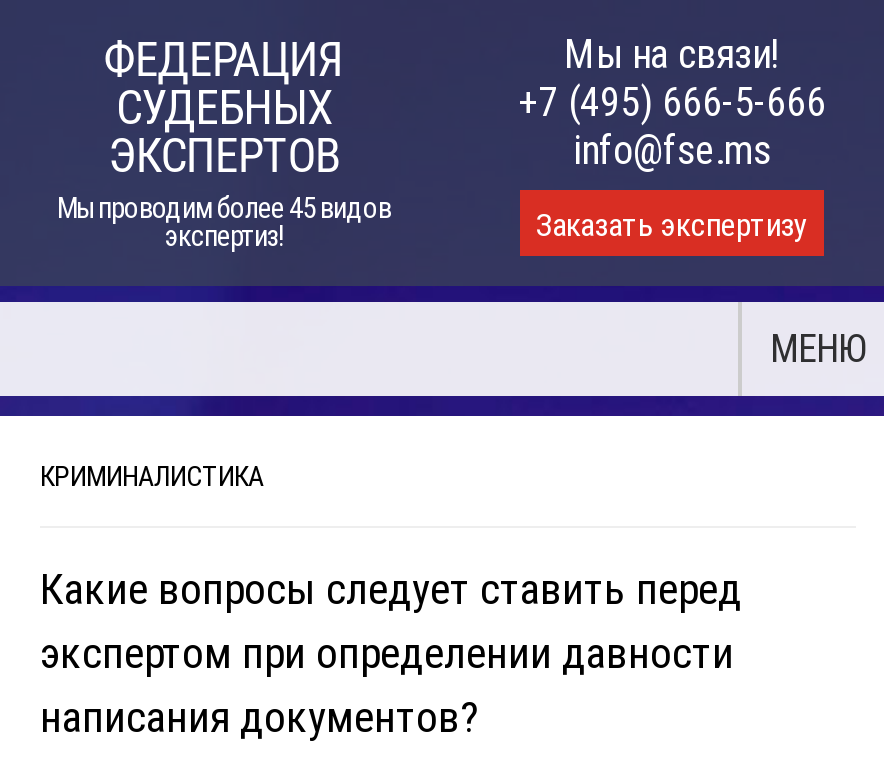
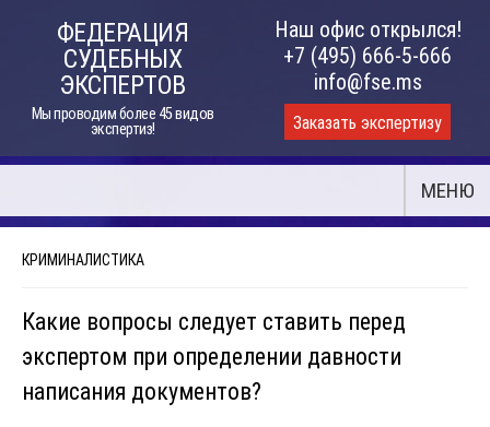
[564,30,780,78] Мы на связи! -> [274,16,461,43] Наш офис открылся!

